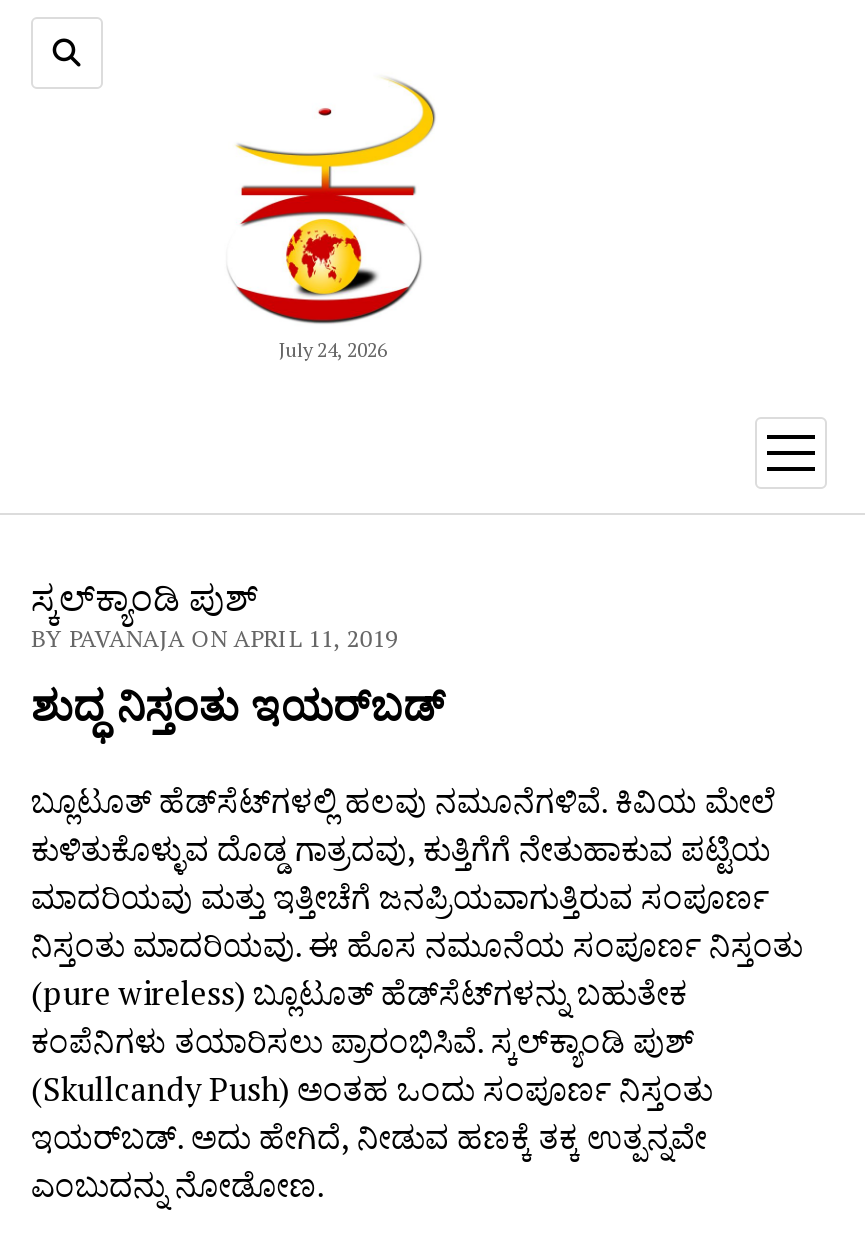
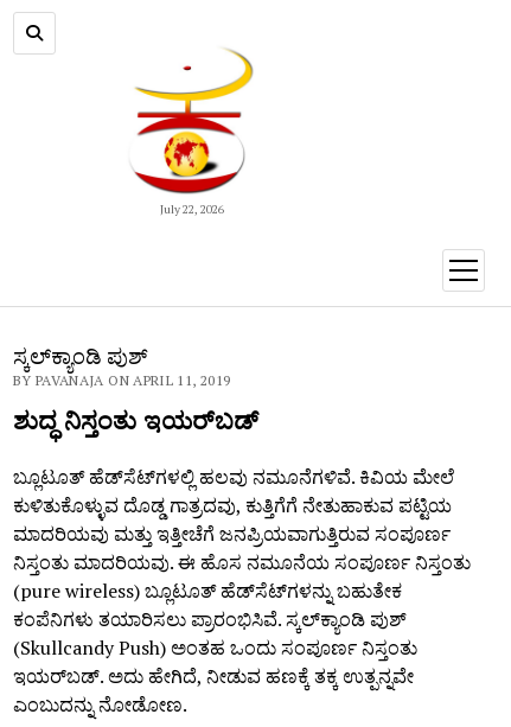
[279,336,387,362] July 24, 2026 -> [160,201,224,217] July 22, 2026

